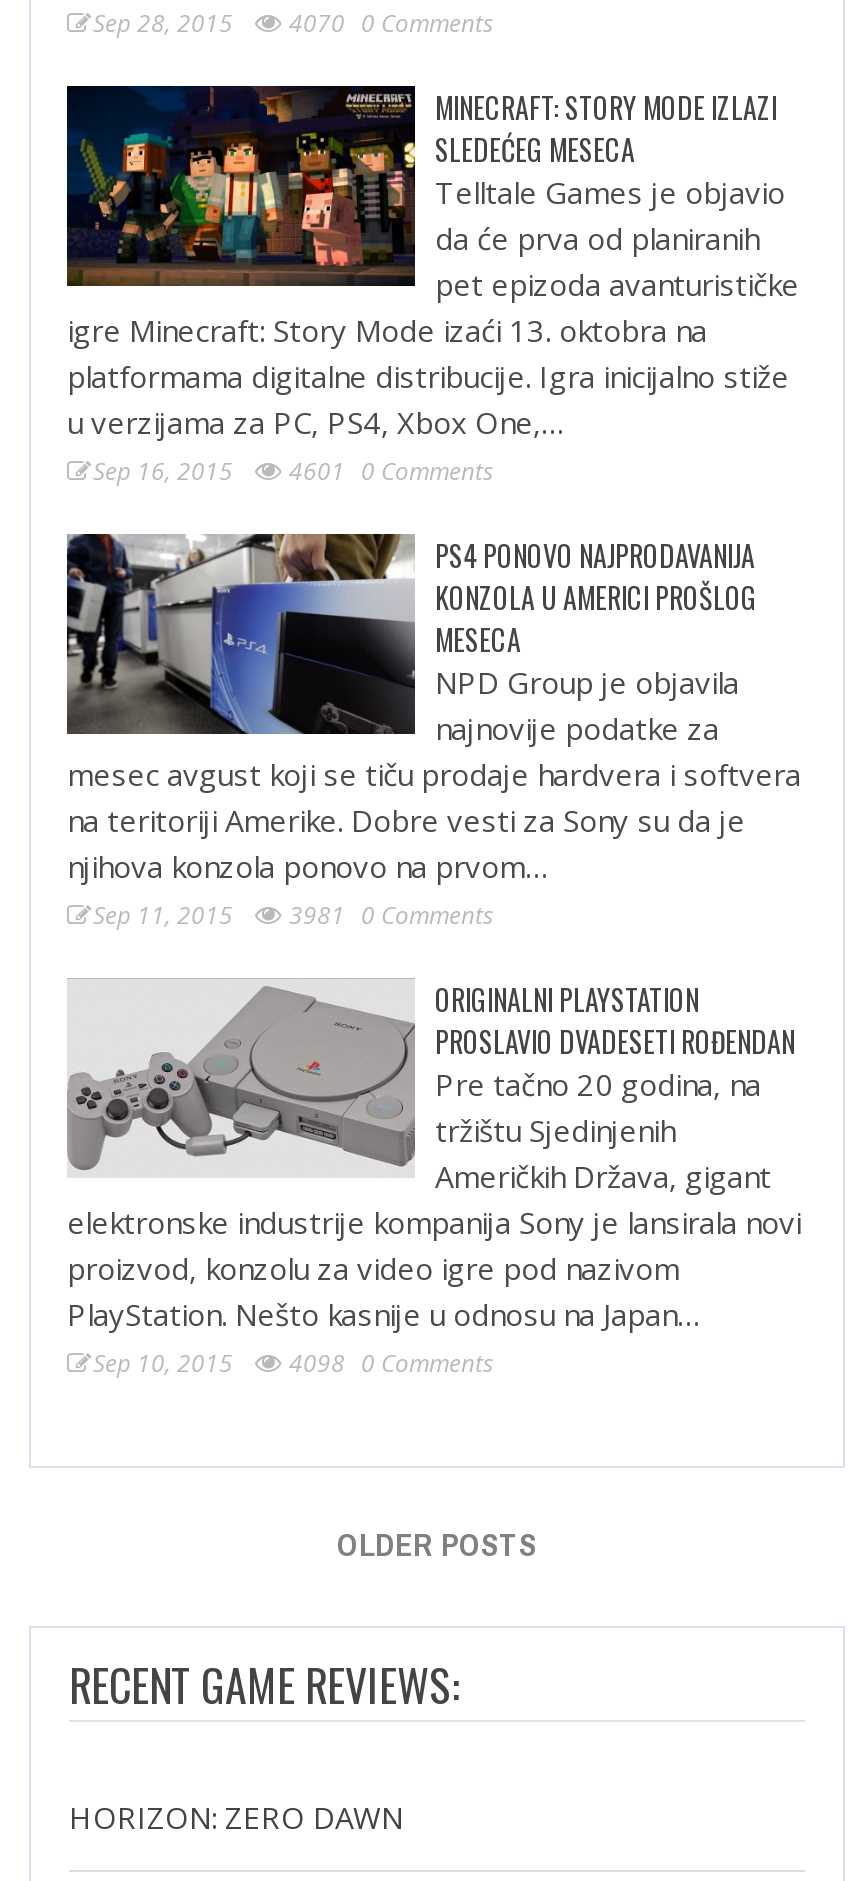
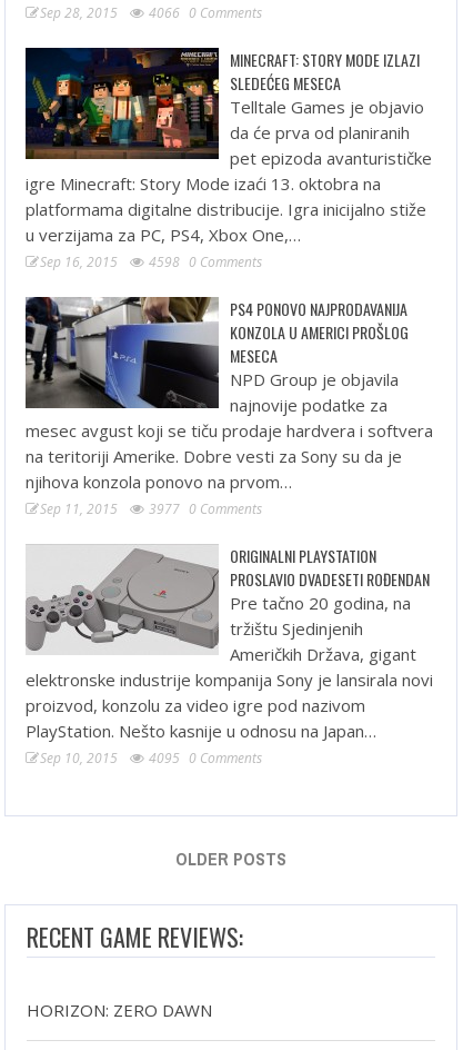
[93,7,493,41] Sep 28, 2015 4070 0 Comments -> [40,4,262,23] Sep 28, 2015 4066 0 Comments
[93,455,493,489] Sep 16, 2015 4601 0 Comments -> [40,253,262,272] Sep 16, 2015 4598 0 Comments
[93,899,493,933] Sep 11, 2015 3981 0 Comments -> [40,500,262,519] Sep 11, 2015 3977 0 Comments
[93,1347,493,1381] Sep 10, 2015 4098 0 Comments -> [40,749,262,768] Sep 10, 2015 4095 0 Comments

